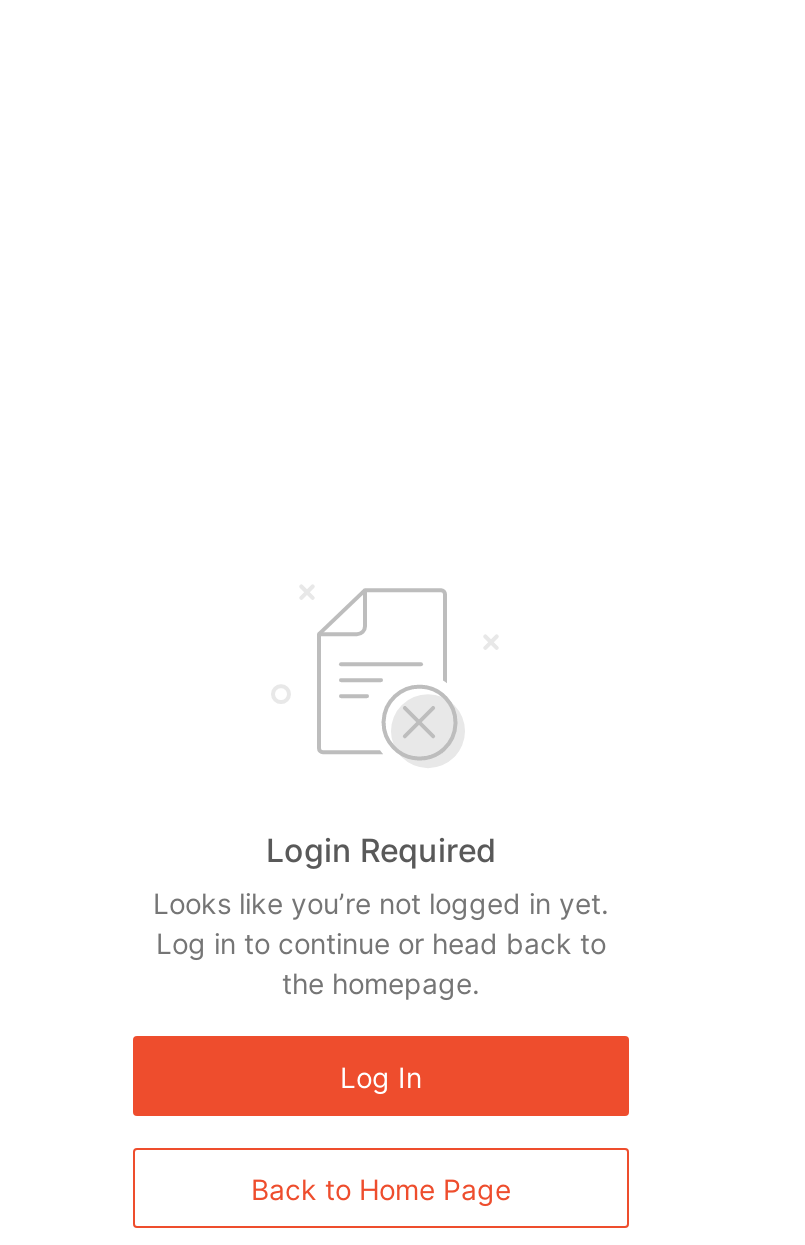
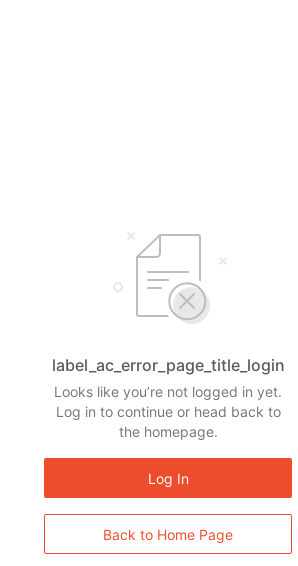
[266,830,496,870] Login Required -> [51,355,284,375] label_ac_error_page_title_login

